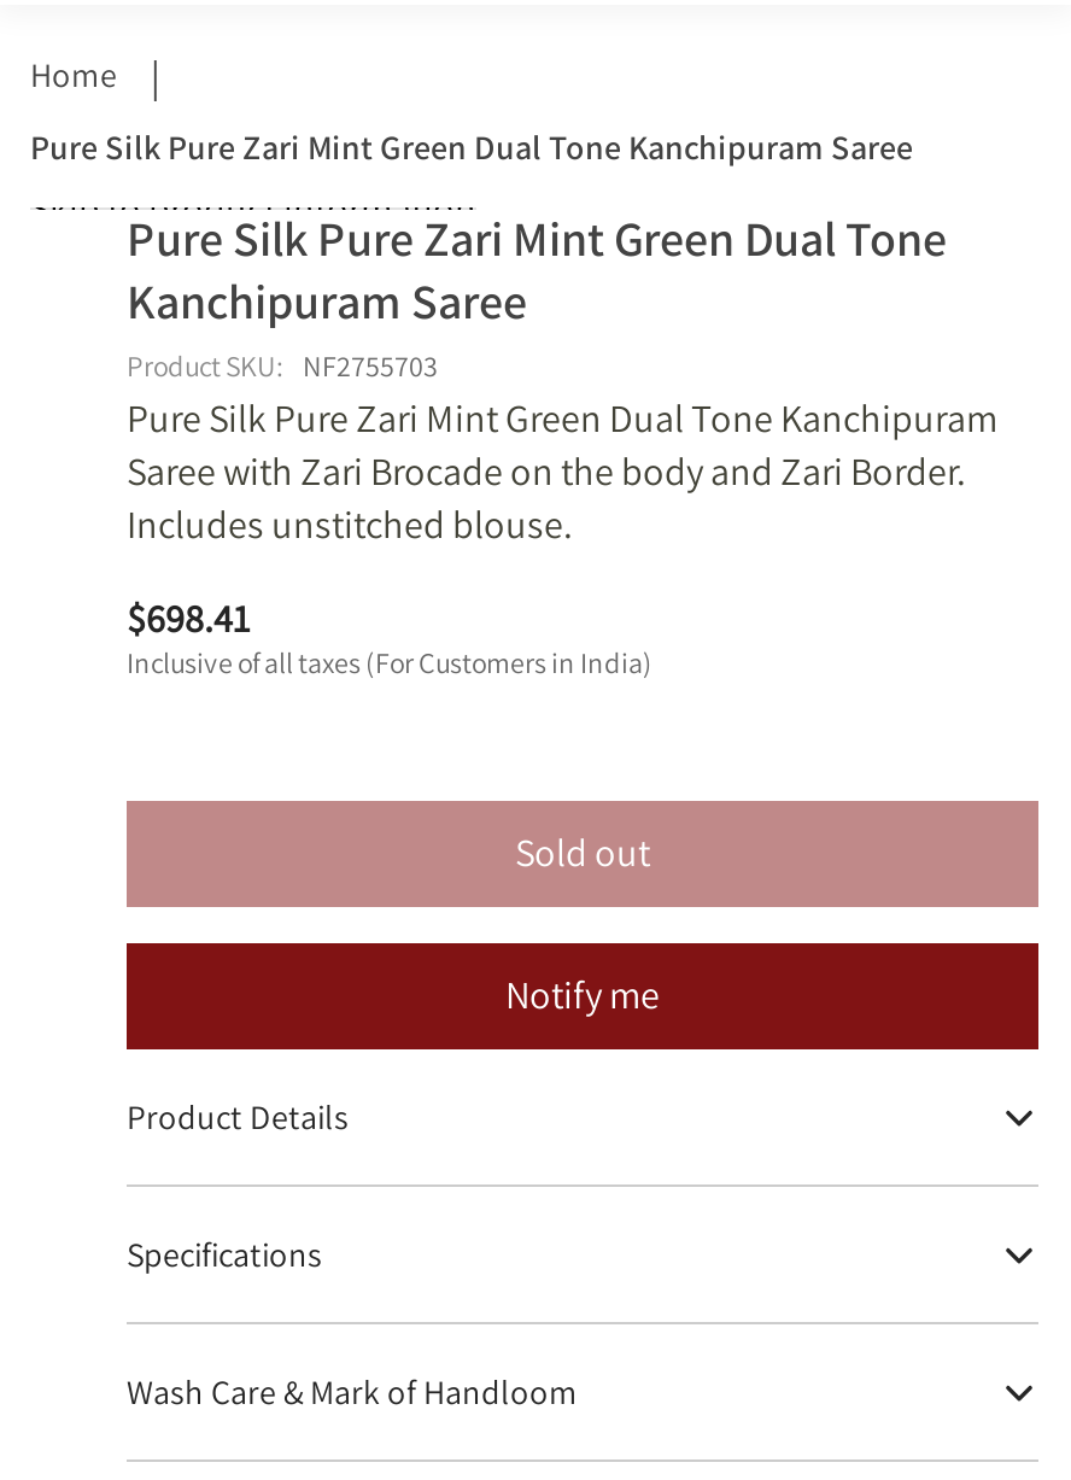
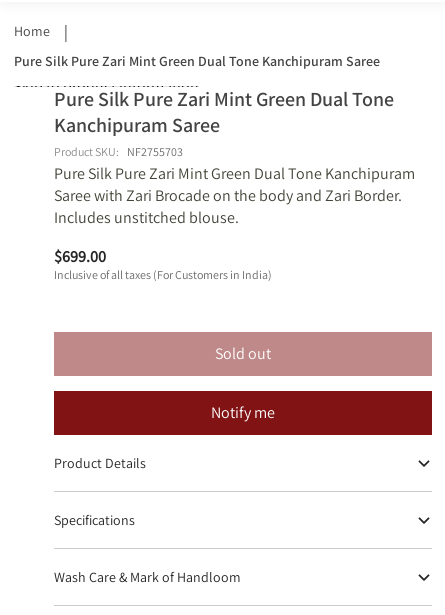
[127,593,250,644] $698.41 -> [54,246,106,267] $699.00

